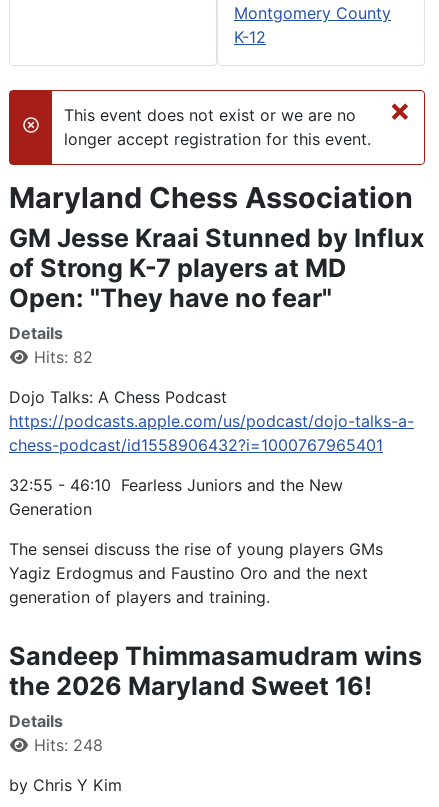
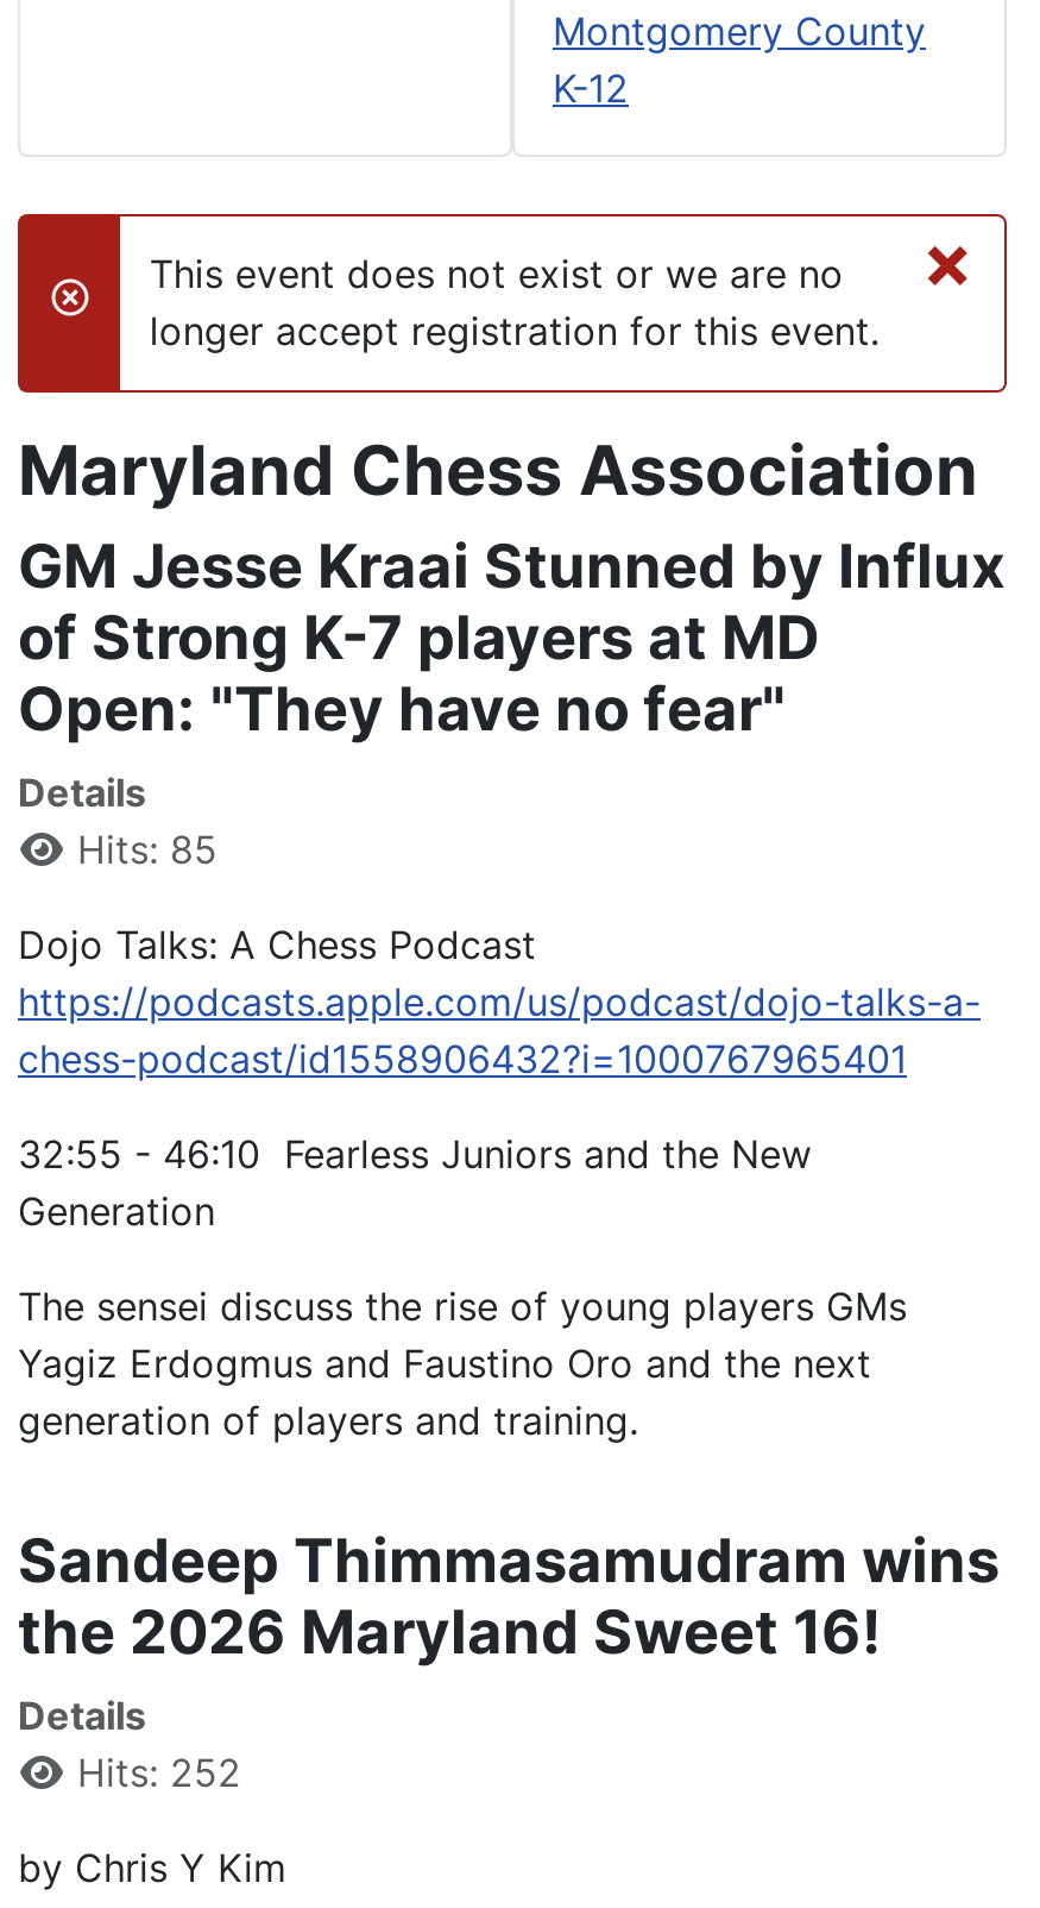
[34,347,93,367] Hits: 82 -> [77,826,218,874] Hits: 85
[34,735,103,755] Hits: 248 -> [77,1749,241,1797] Hits: 252

